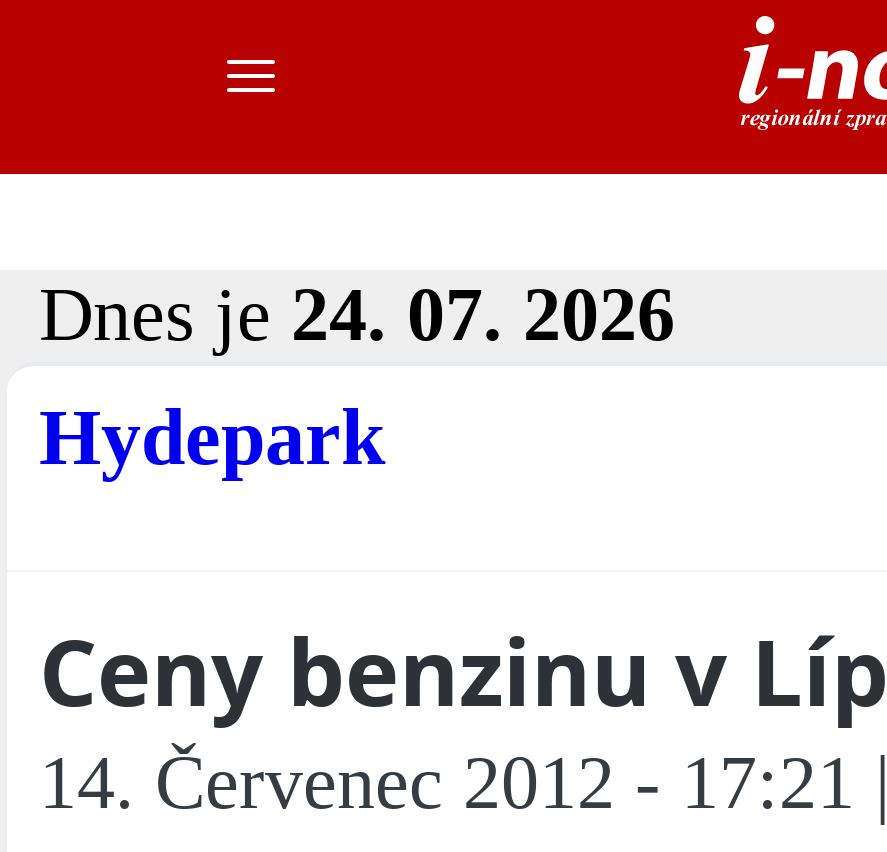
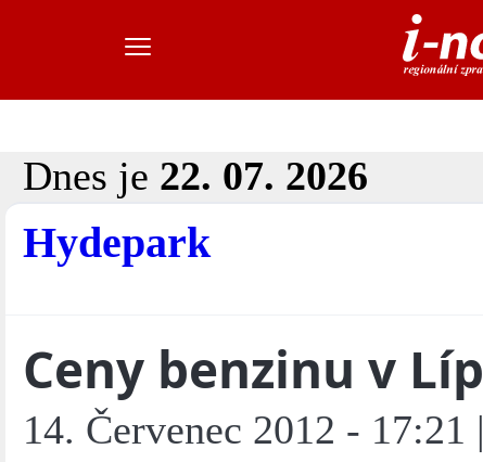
[39,273,675,357] Dnes je 24. 07. 2026 -> [23,153,368,199] Dnes je 22. 07. 2026

